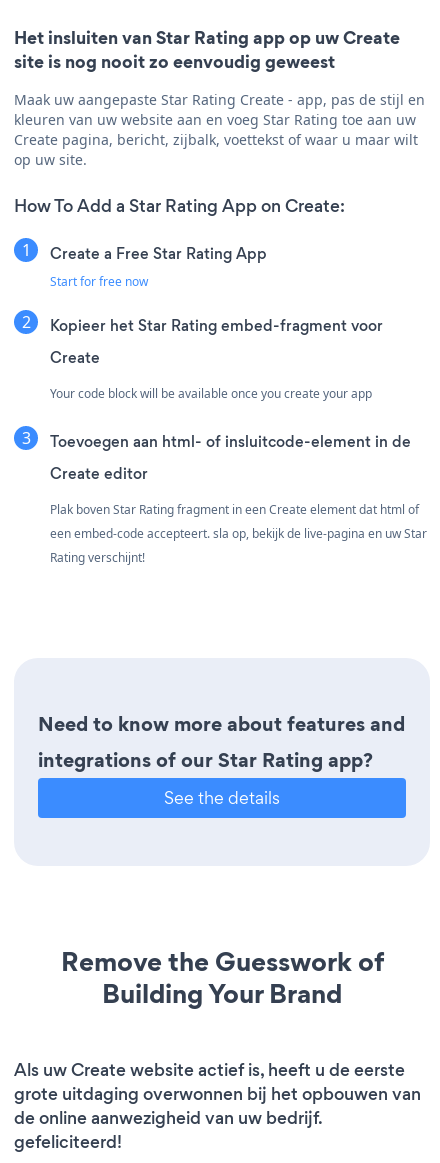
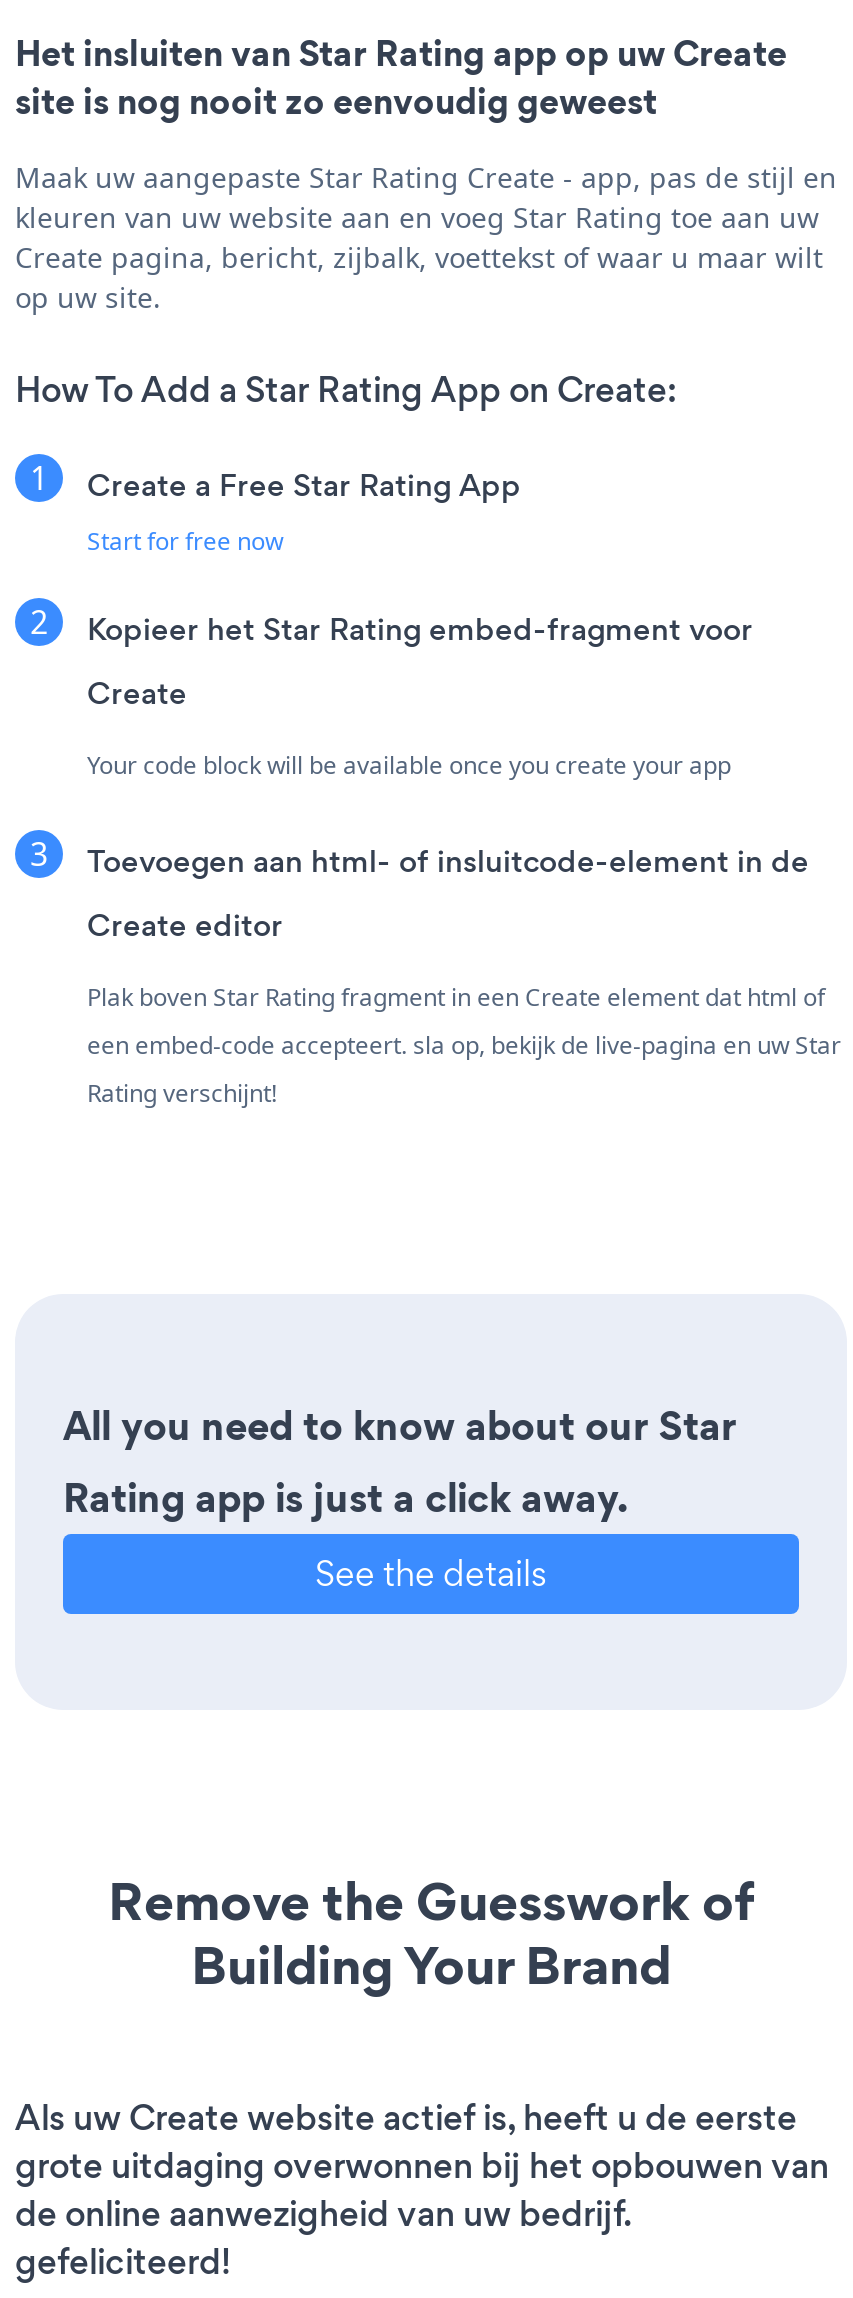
[38,710,405,774] Need to know more about features and | integrations of our Star Rating app? -> [63,1397,737,1525] All you need to know about our Star | Rating app is just a click away.

